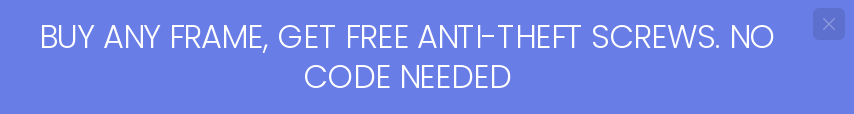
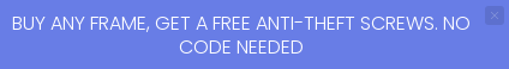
[39,14,775,60] BUY ANY FRAME, GET FREE ANTI-THEFT SCREWS. NO -> [12,10,471,37] BUY ANY FRAME, GET A FREE ANTI-THEFT SCREWS. NO

